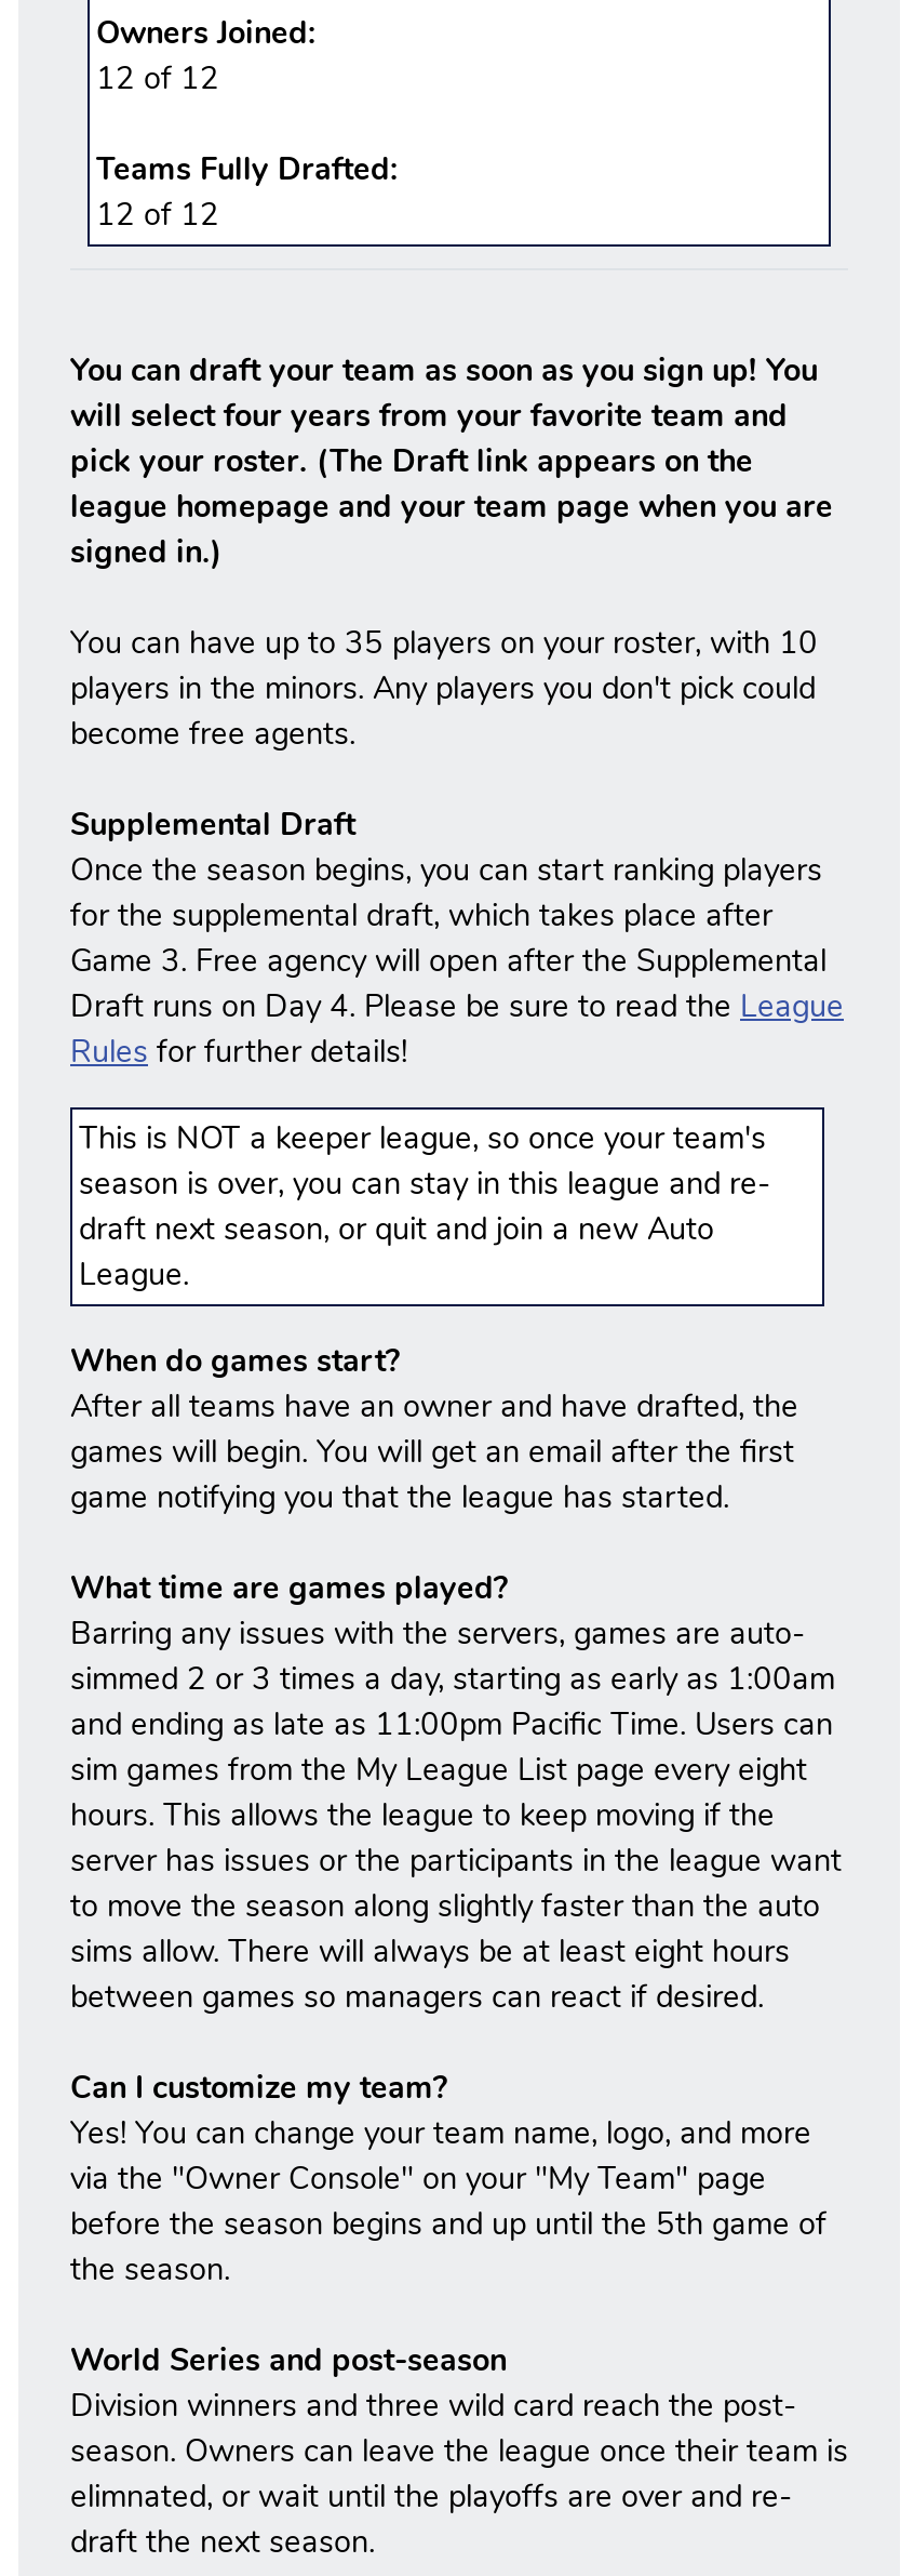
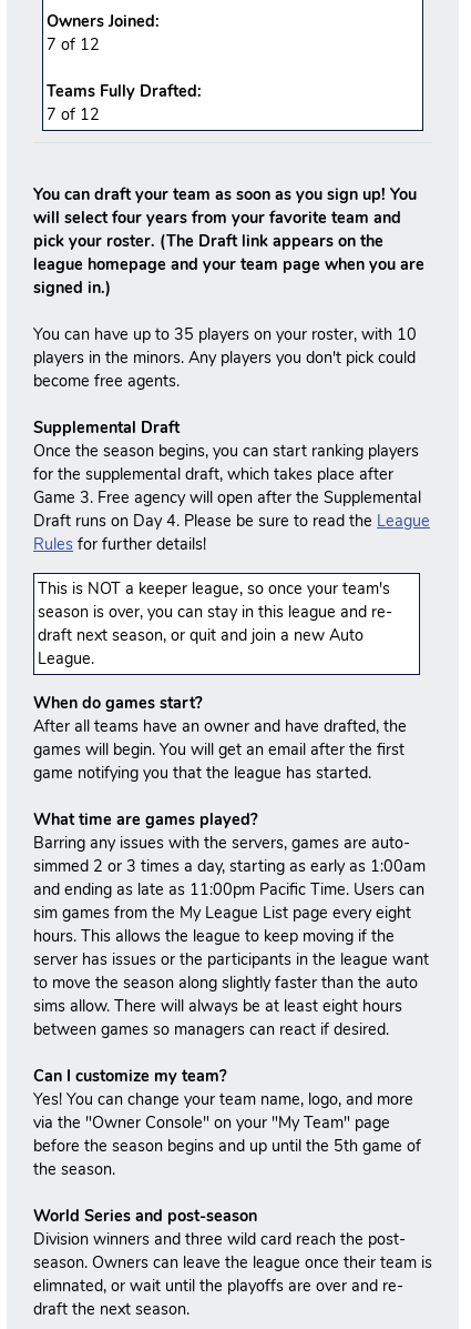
[96,56,219,99] 12 of 12 -> [47,33,100,55] 7 of 12
[96,192,219,235] 12 of 12 -> [47,103,100,125] 7 of 12

